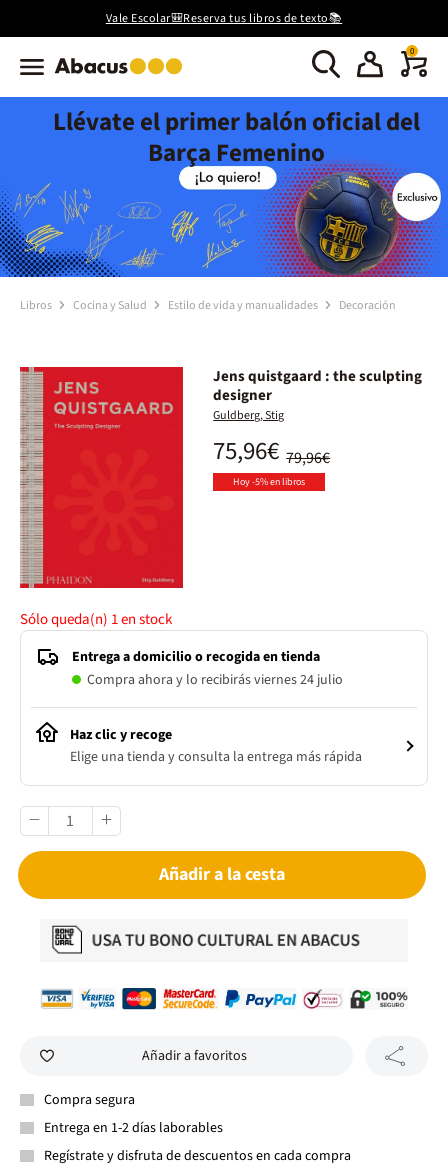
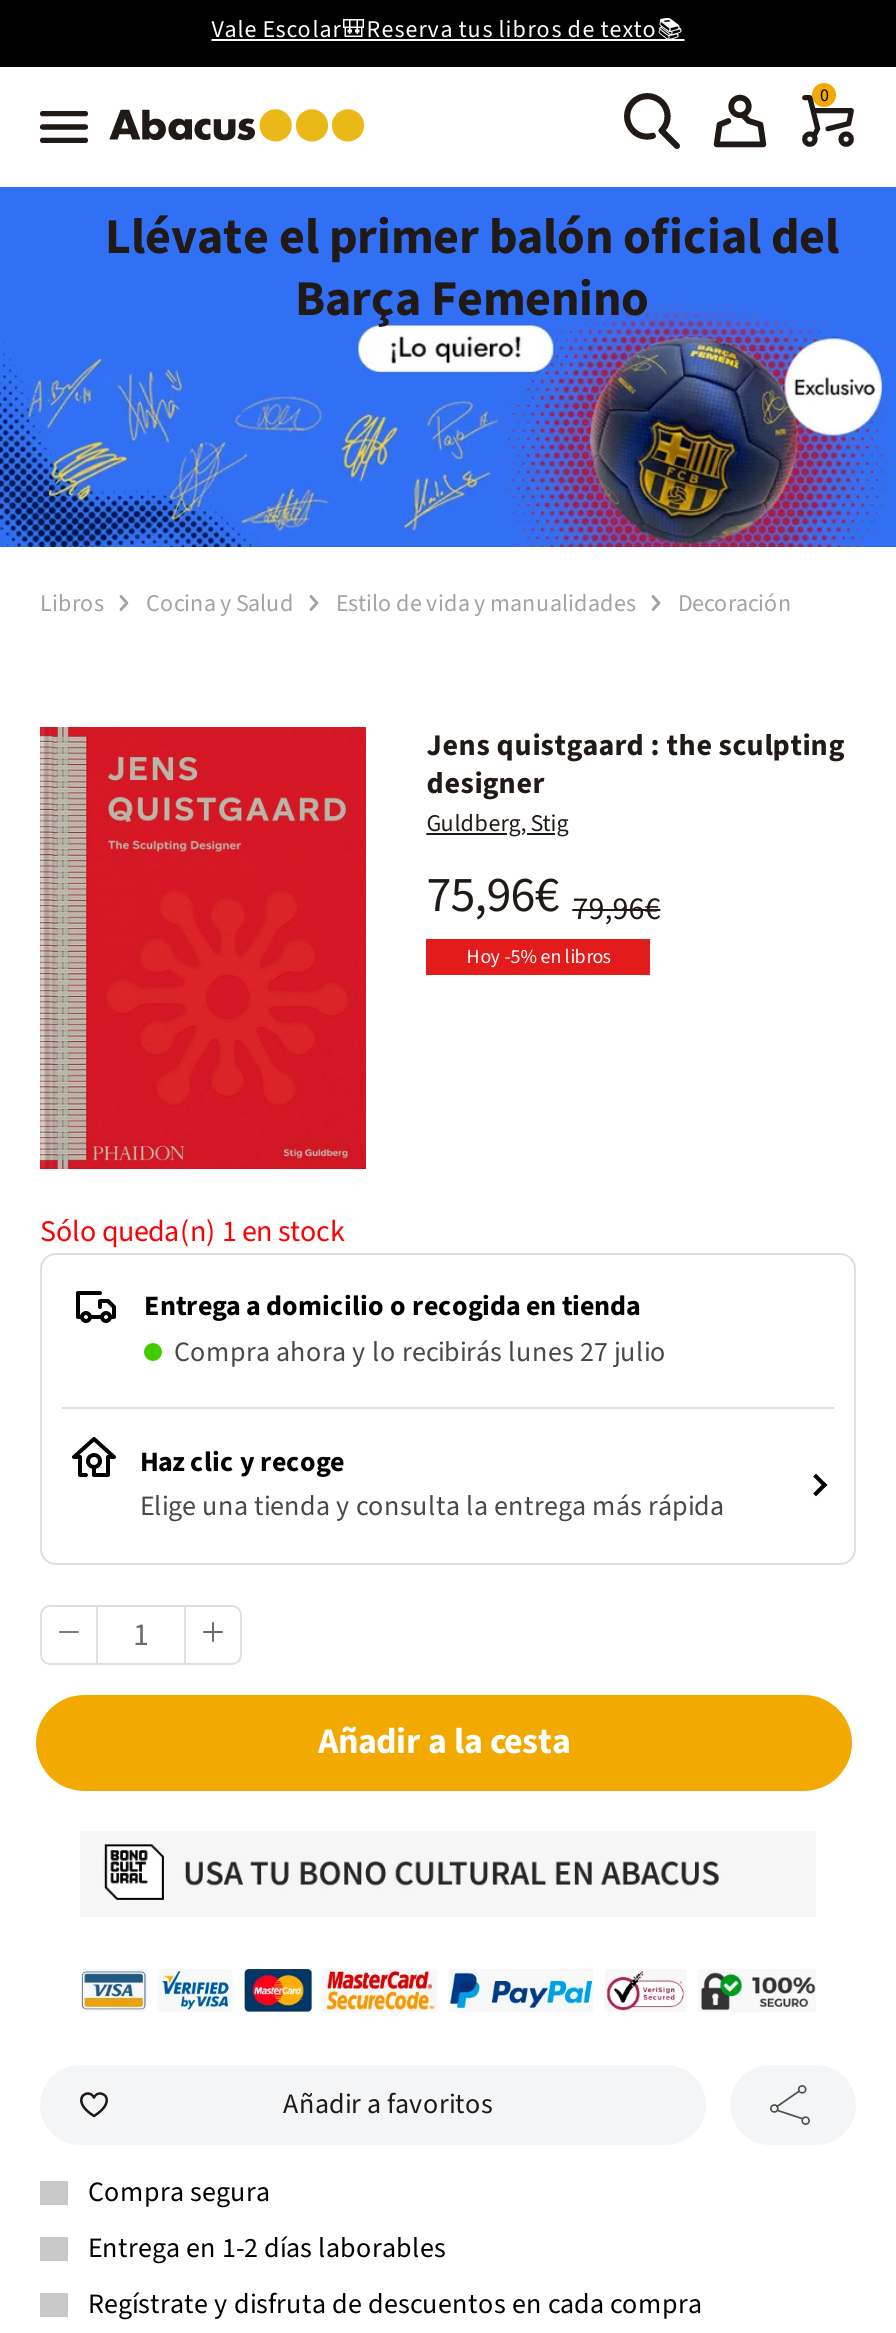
[87,670,343,690] Compra ahora y lo recibirás viernes 24 julio -> [174,1333,666,1373] Compra ahora y lo recibirás lunes 27 julio

